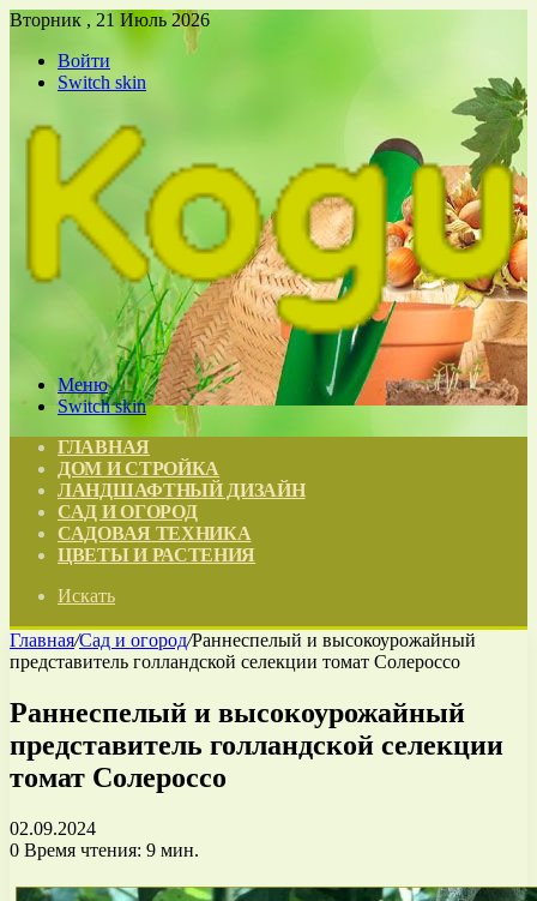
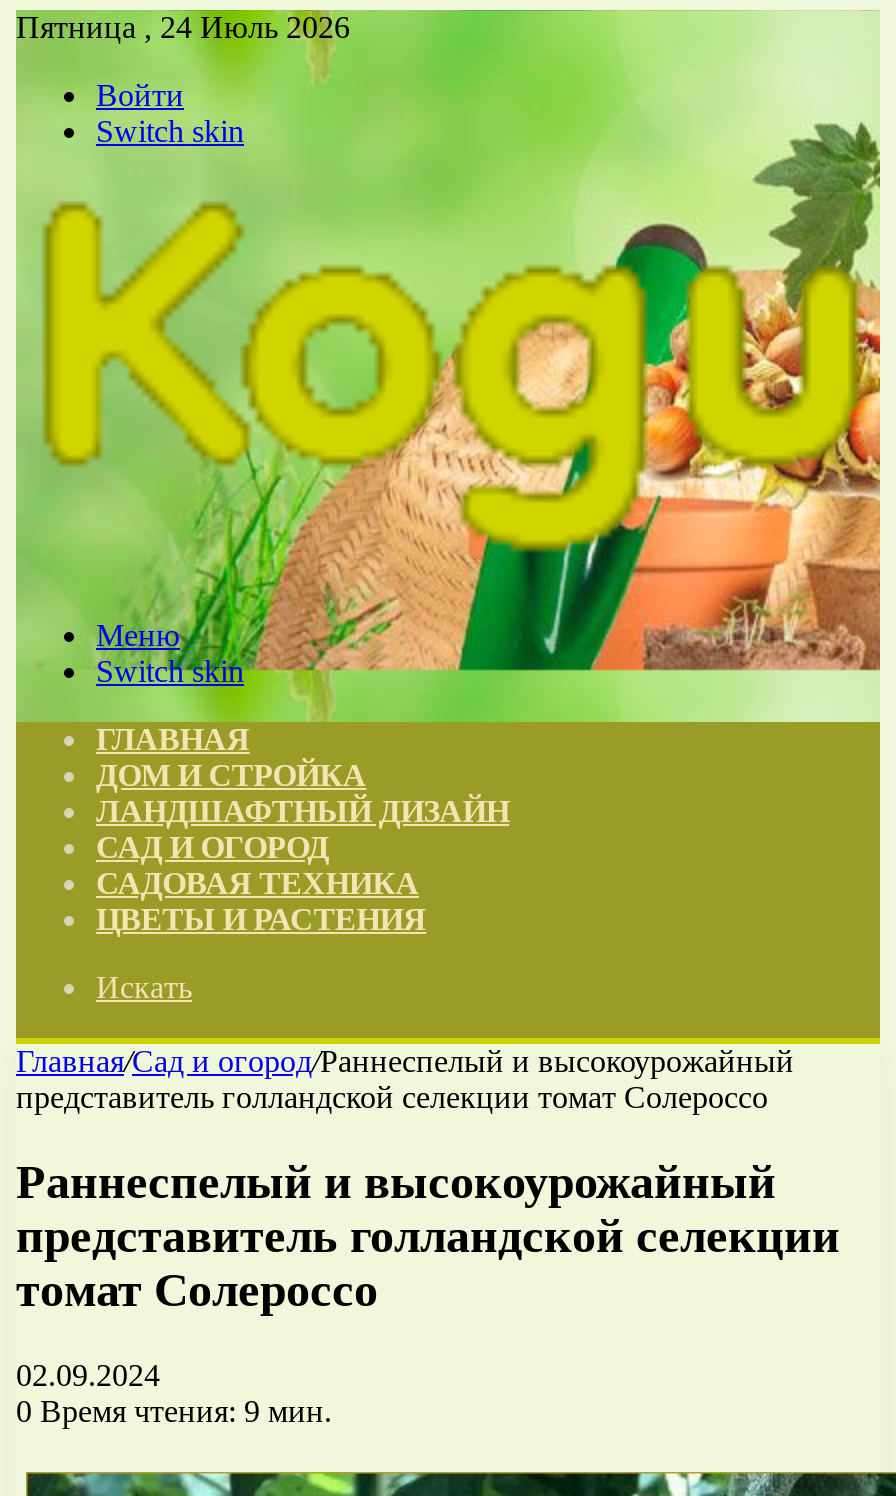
[10,10,210,30] Вторник , 21 Июль 2026 -> [16,10,350,44] Пятница , 24 Июль 2026

